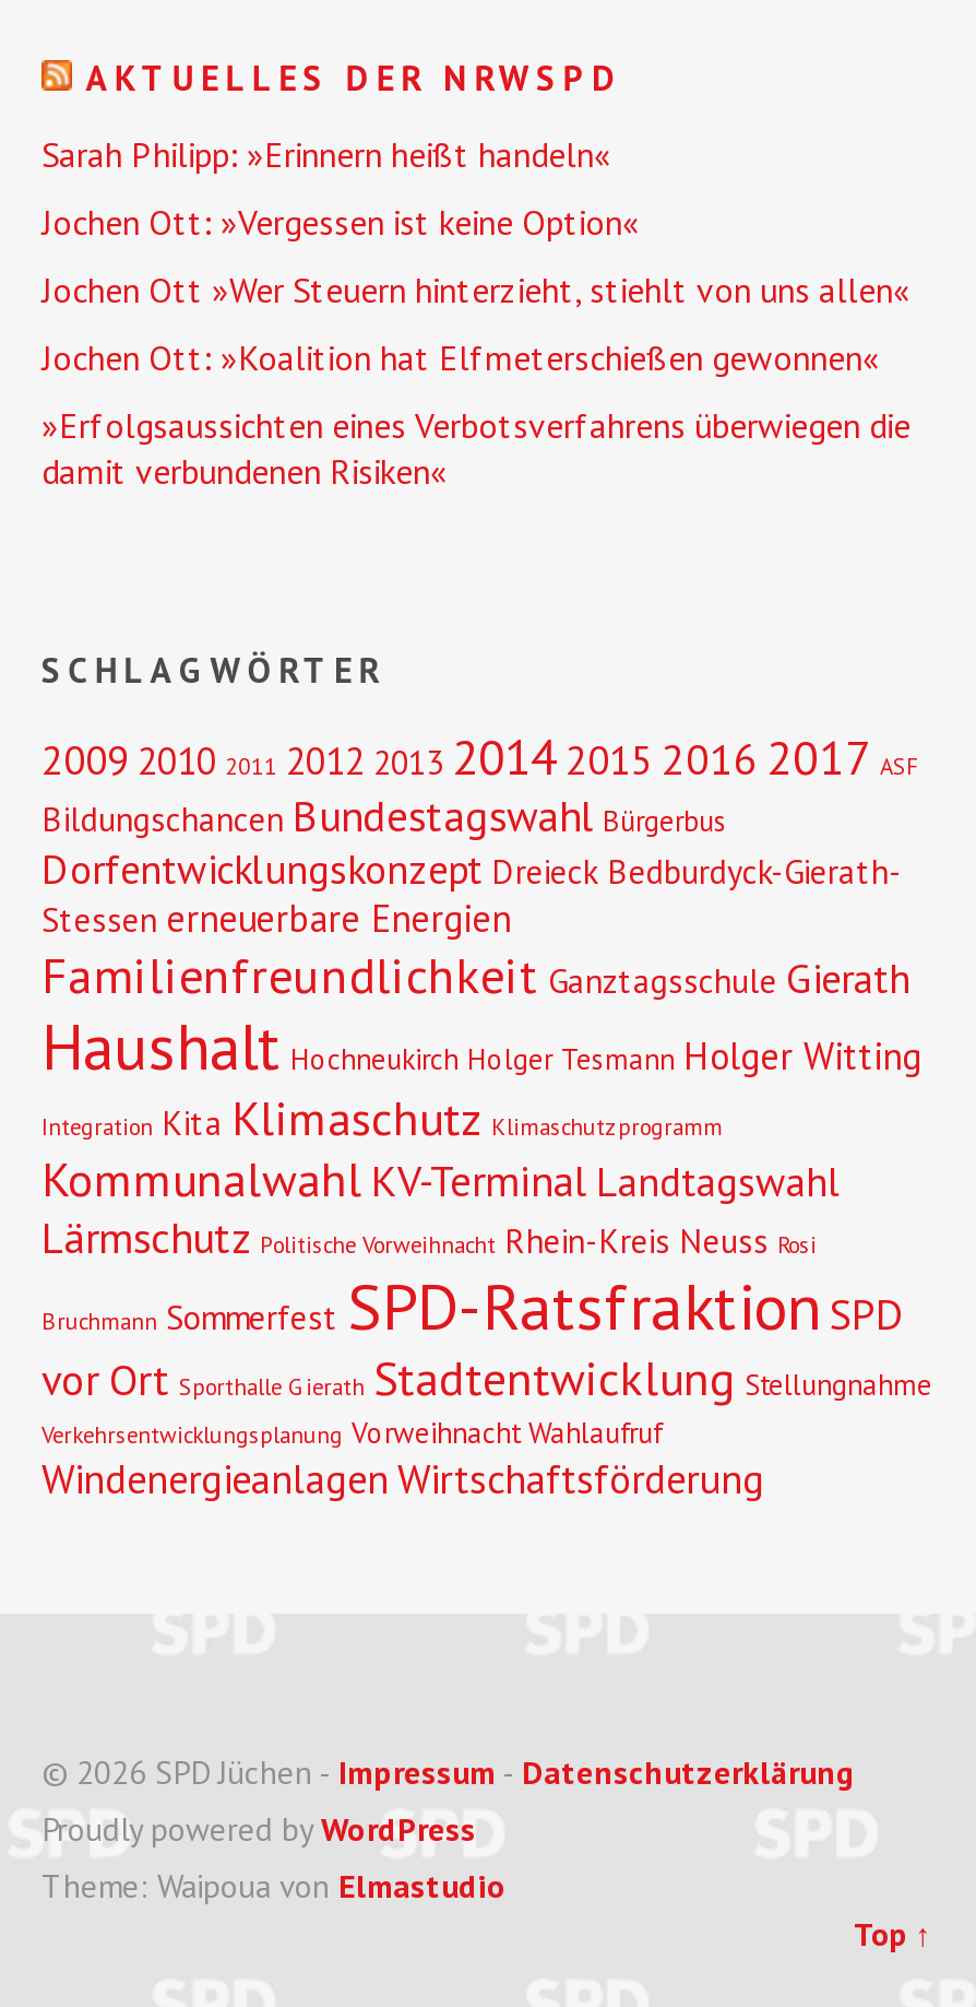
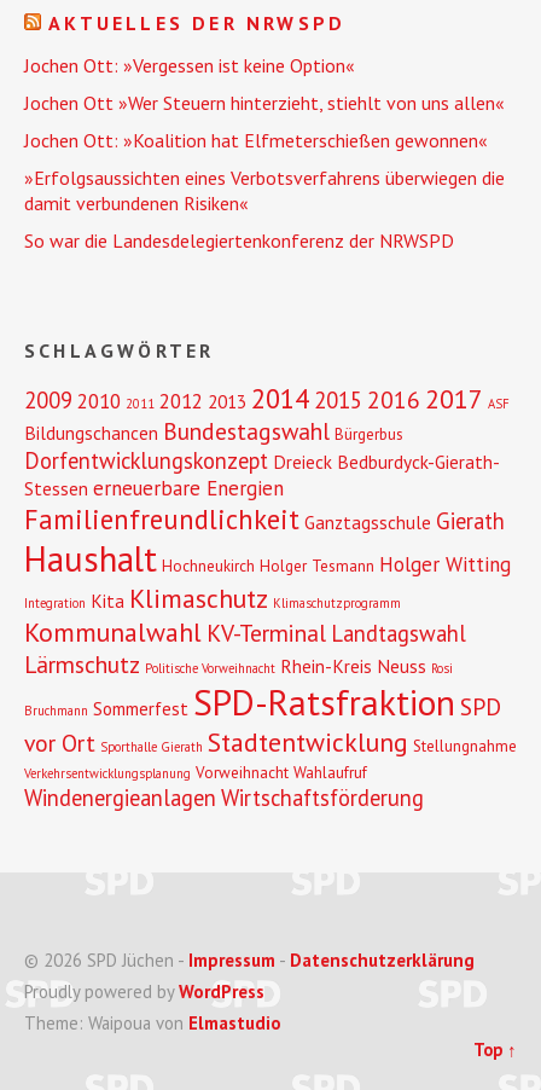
[41,132,611,175] Sarah Philipp: »Erinnern heißt handeln« -> none
moved [41,199,910,492] -> [24,53,505,215]: Jochen Ott: »Vergessen ist keine Option« | Jochen Ott »Wer Steuern hinterzieht, stiehlt von uns allen« | Jochen Ott: »Koalition hat Elfmeterschießen gewonnen« | »Erfolgsaussichten eines Verbotsverfahrens überwiegen die | damit verbundenen Risiken«
none -> [24,228,454,252] So war die Landesdelegiertenkonferenz der NRWSPD

